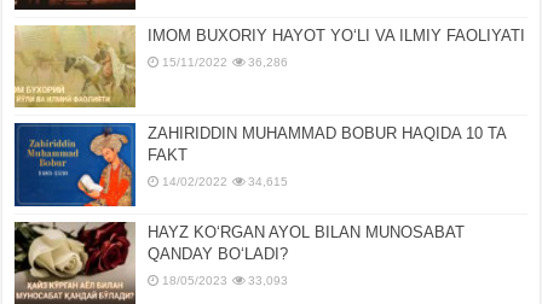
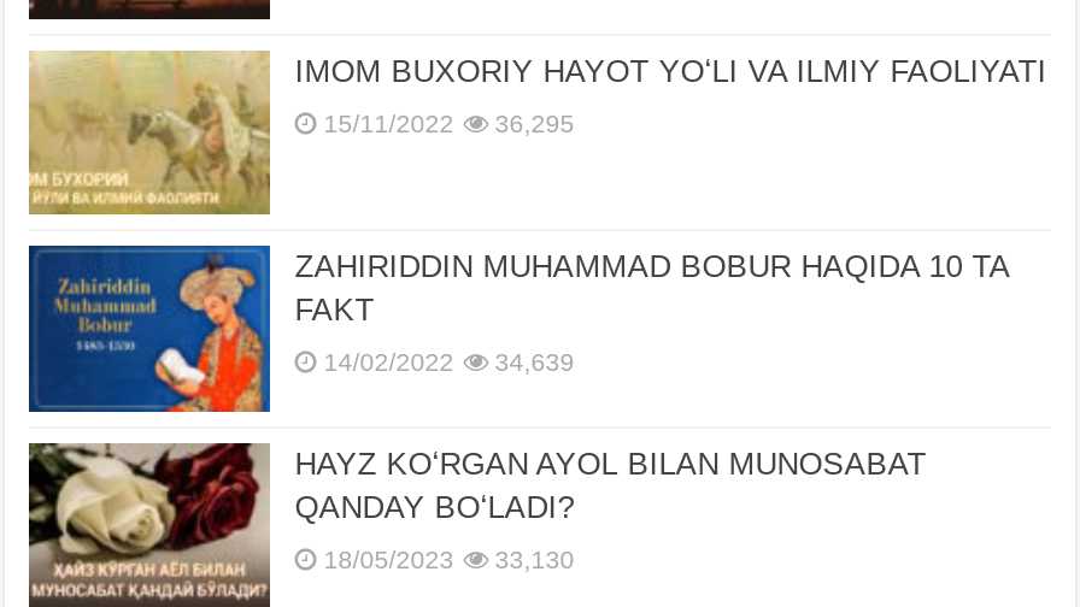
[162,56,288,69] 15/11/2022 36,286 -> [324,111,574,138] 15/11/2022 36,295
[162,175,288,189] 14/02/2022 34,615 -> [324,350,574,377] 14/02/2022 34,639
[162,273,288,287] 18/05/2023 33,093 -> [324,546,574,572] 18/05/2023 33,130

